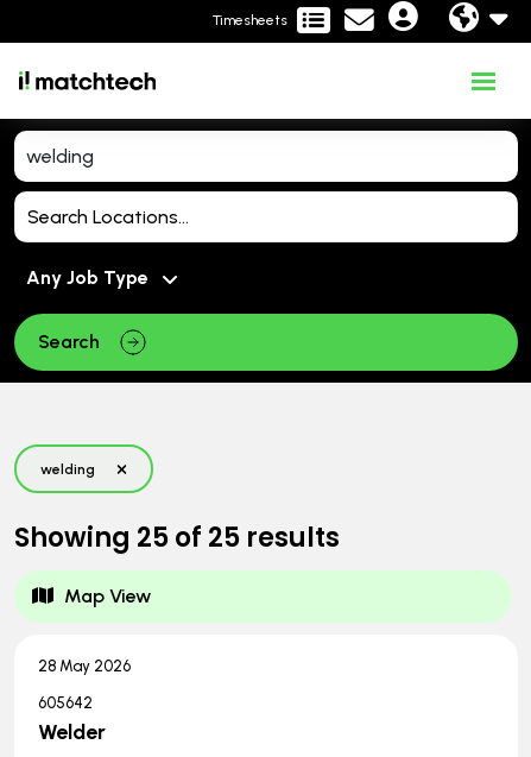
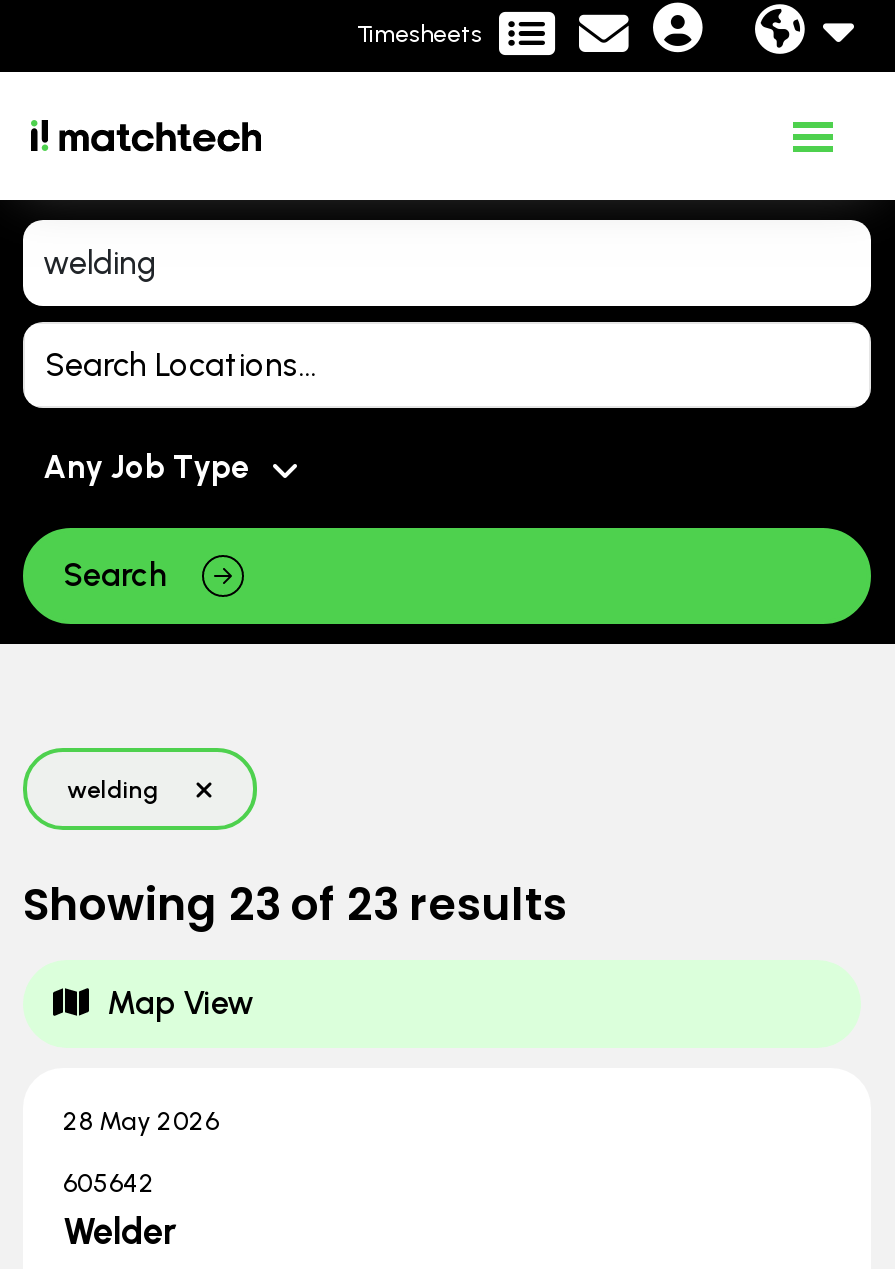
[14,519,340,556] Showing 25 of 25 results -> [23,874,567,936] Showing 23 of 23 results

